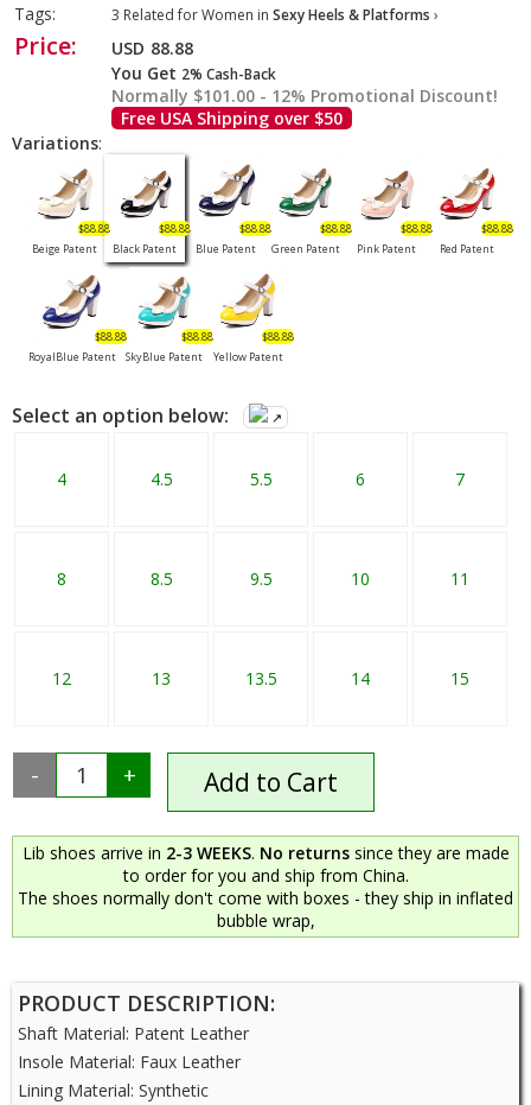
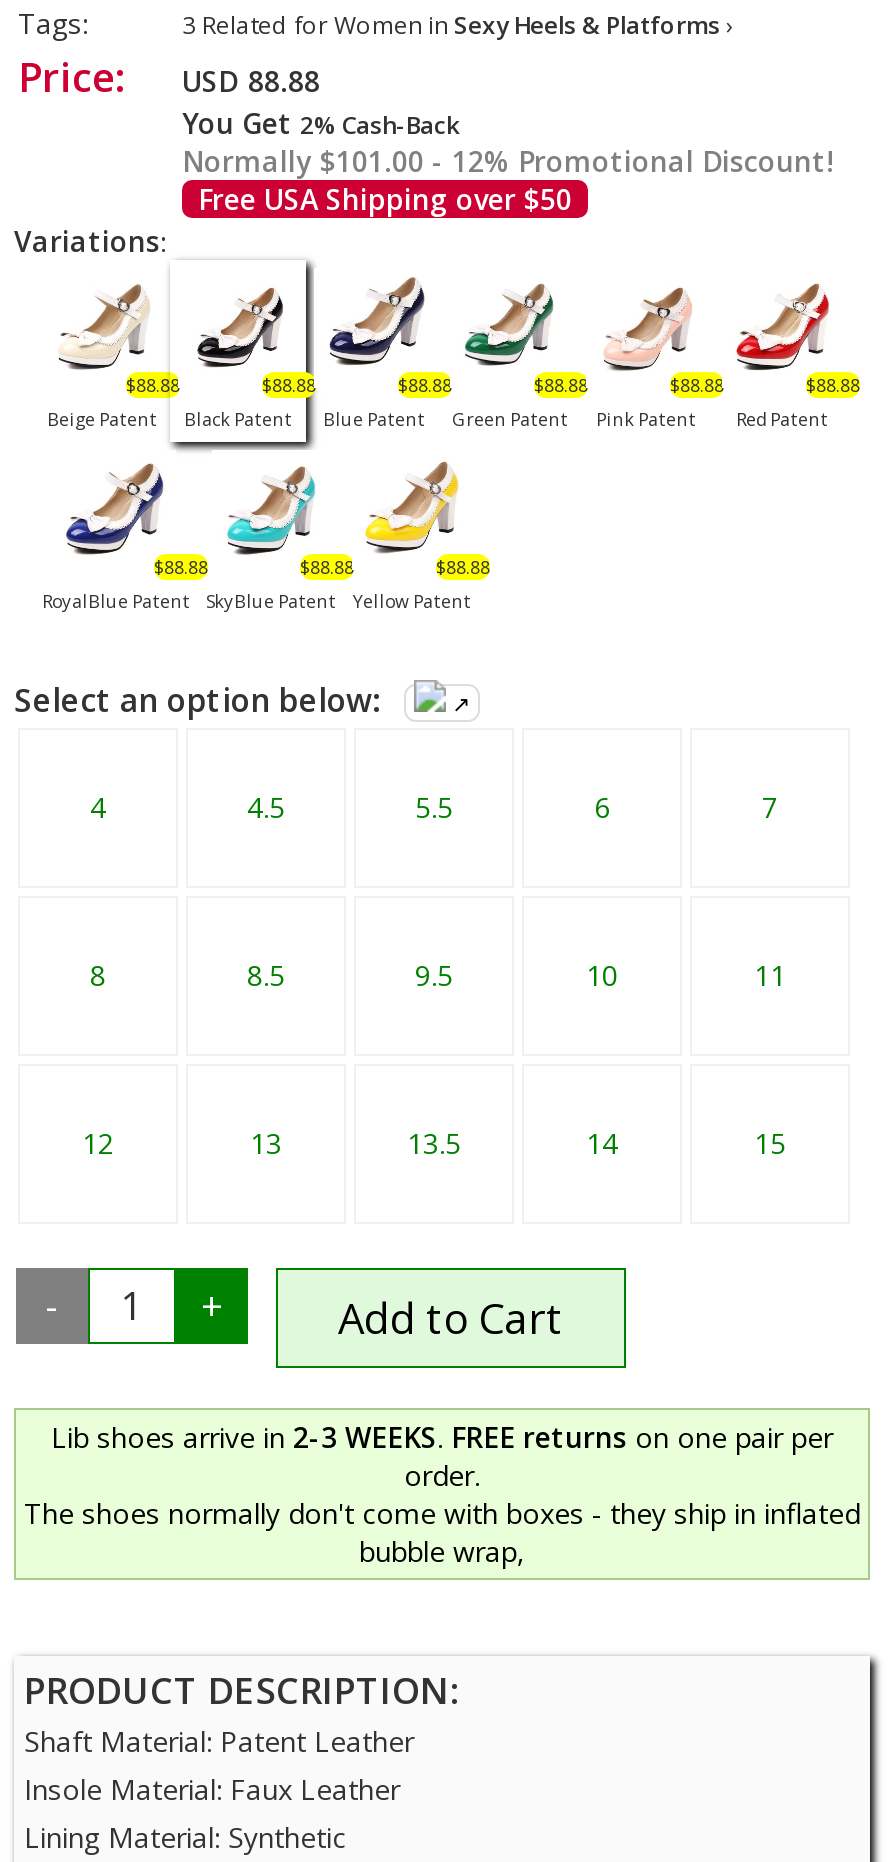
[22,842,509,887] Lib shoes arrive in 2-3 WEEKS. No returns since they are made | to order for you and ship from China. -> [51,1418,833,1494] Lib shoes arrive in 2-3 WEEKS. FREE returns on one pair per | order.

